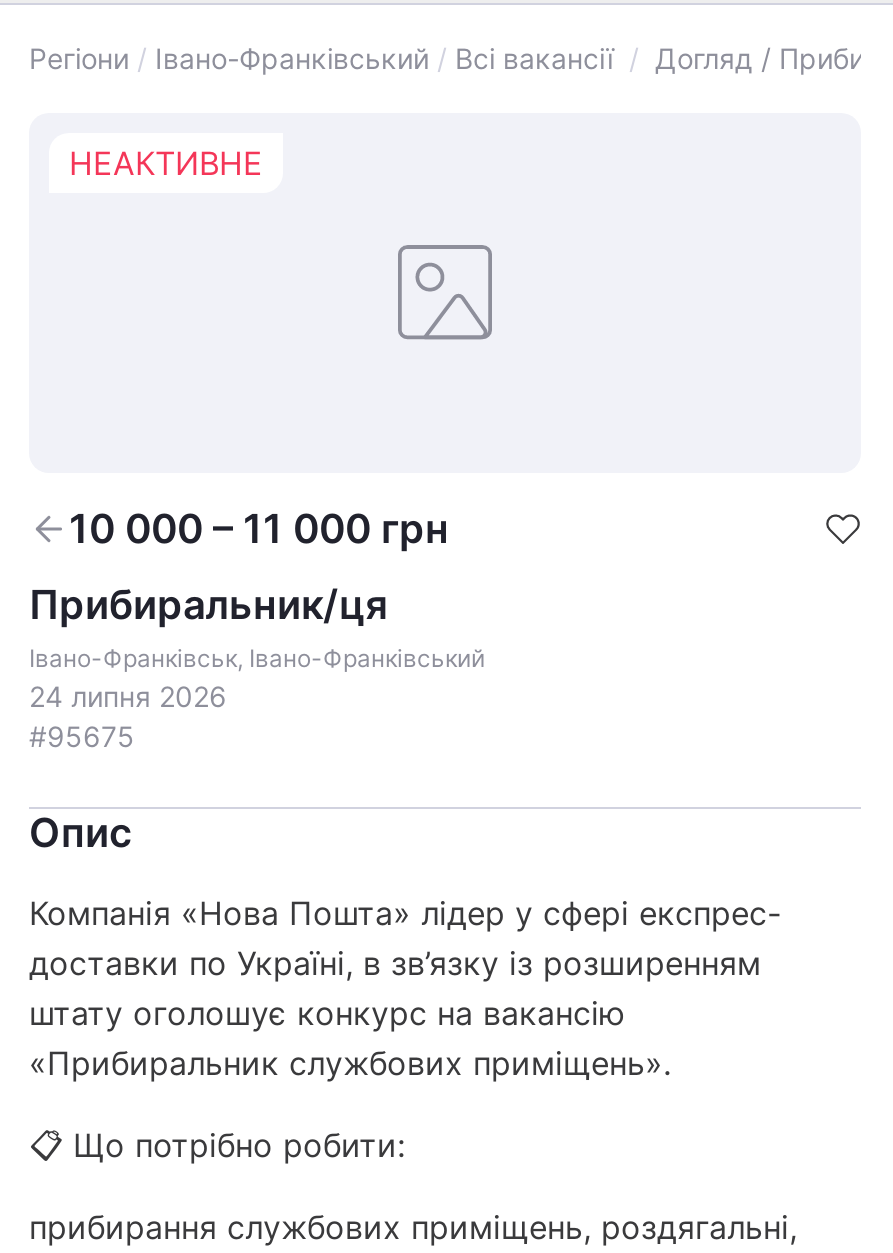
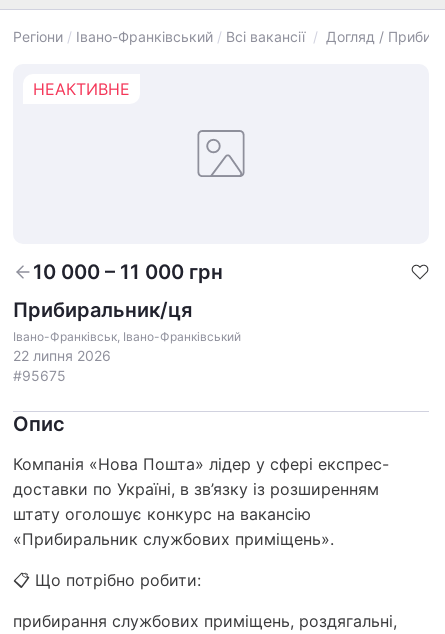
[29,679,227,713] 24 липня 2026 -> [13,347,111,364] 22 липня 2026

